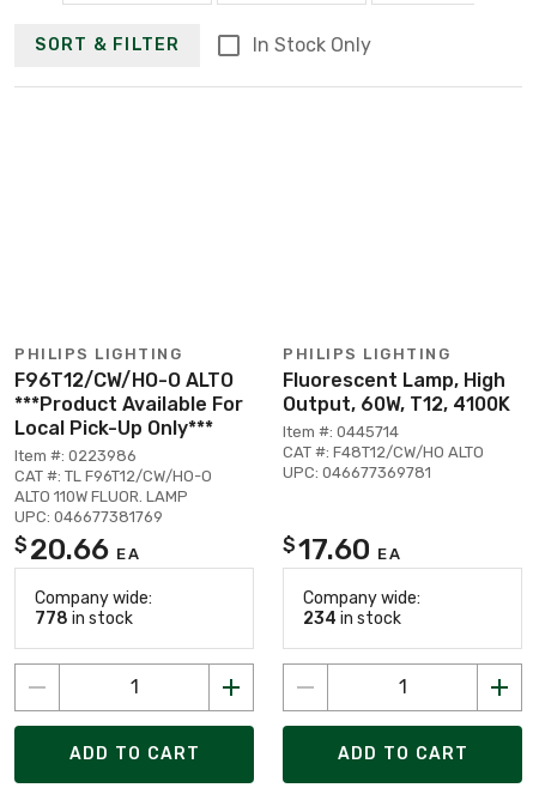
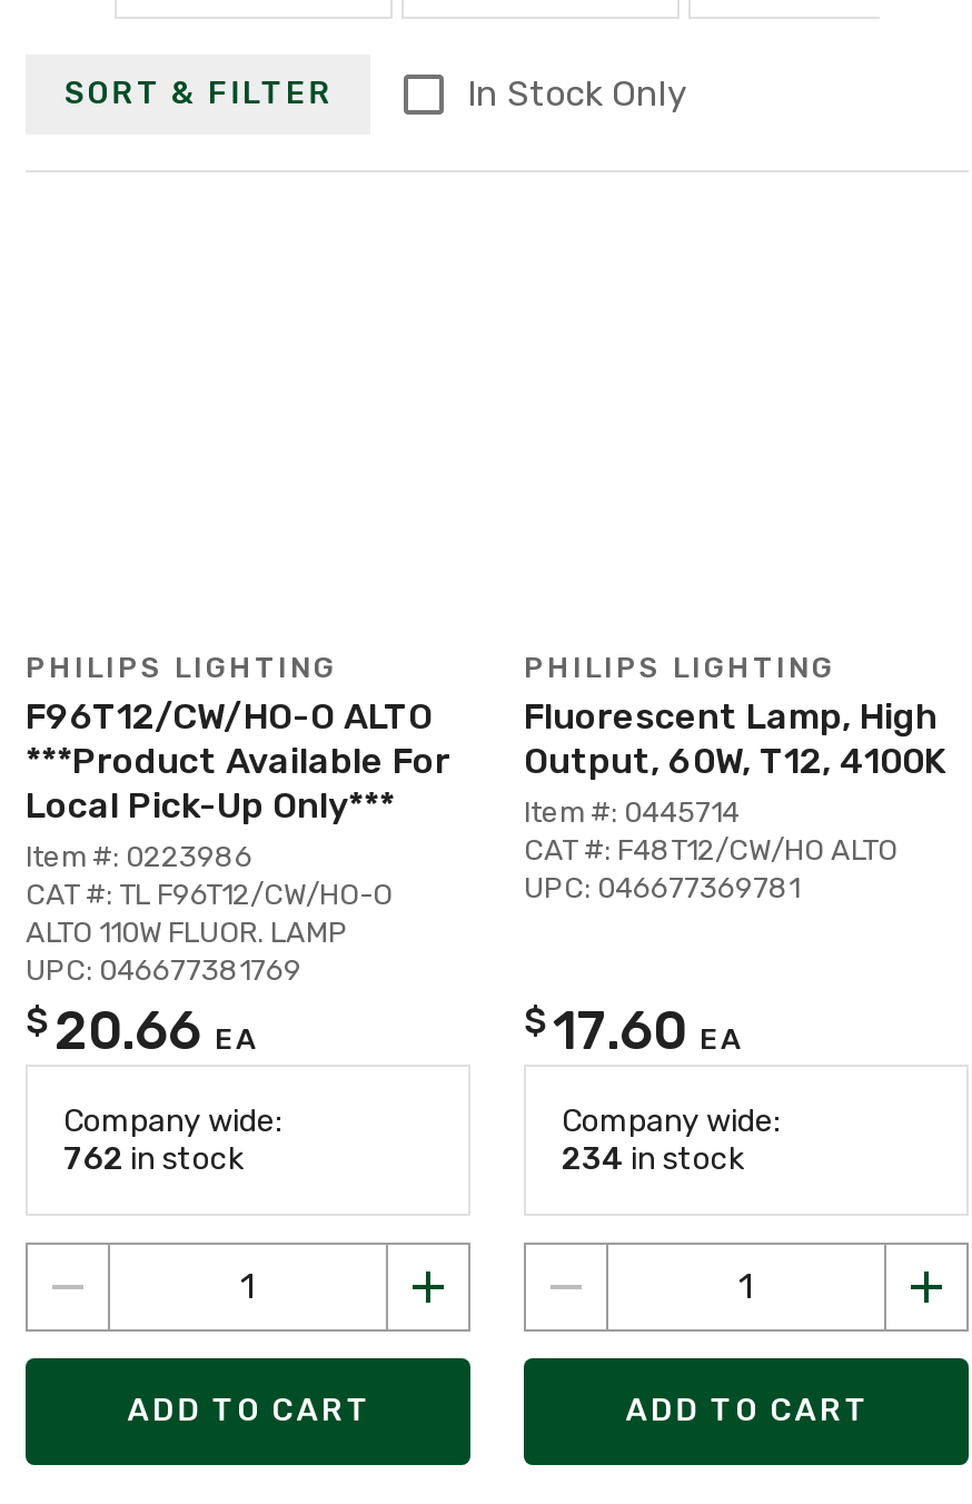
[35,608,133,629] 778 in stock -> [63,1140,244,1178] 762 in stock

